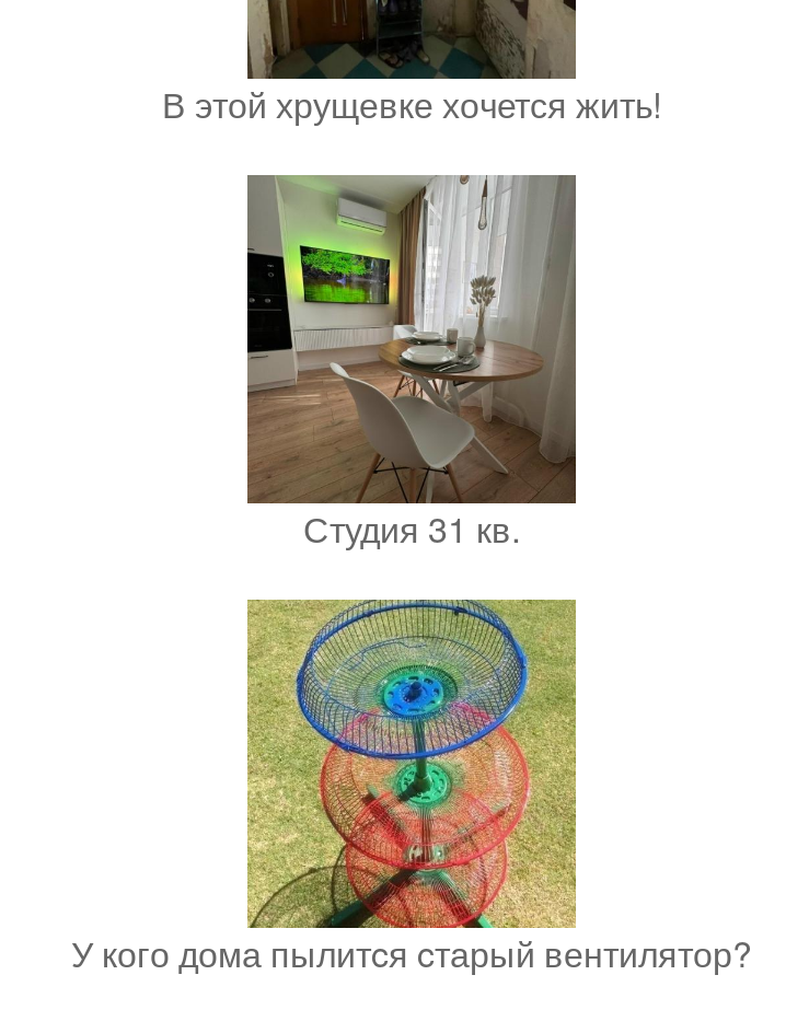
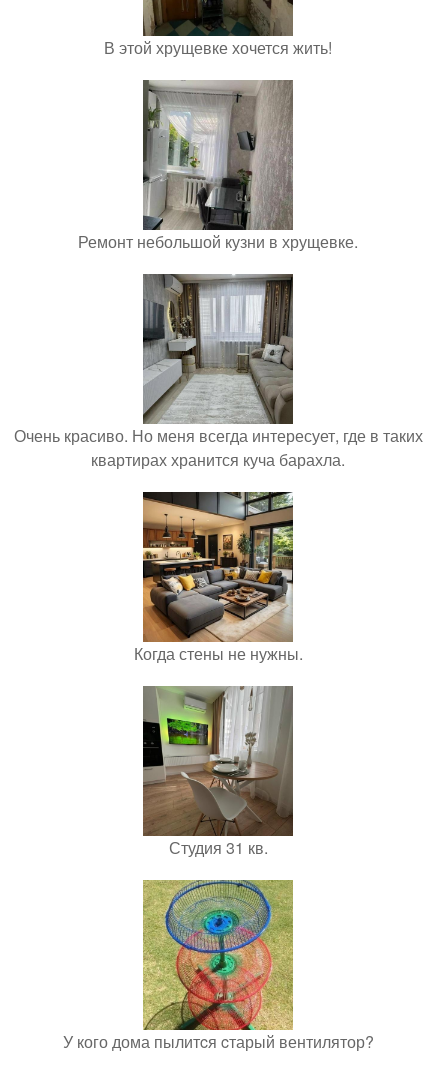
none -> [13,273,422,471] [image] | Очень красиво. Но меня всегда интересует, где в таких | квартирах хранится куча барахла.
none -> [78,81,358,253] [image] | Ремонт небольшой кузни в хрущевке.
none -> [133,491,302,665] [image] | Когда стены не нужны.

